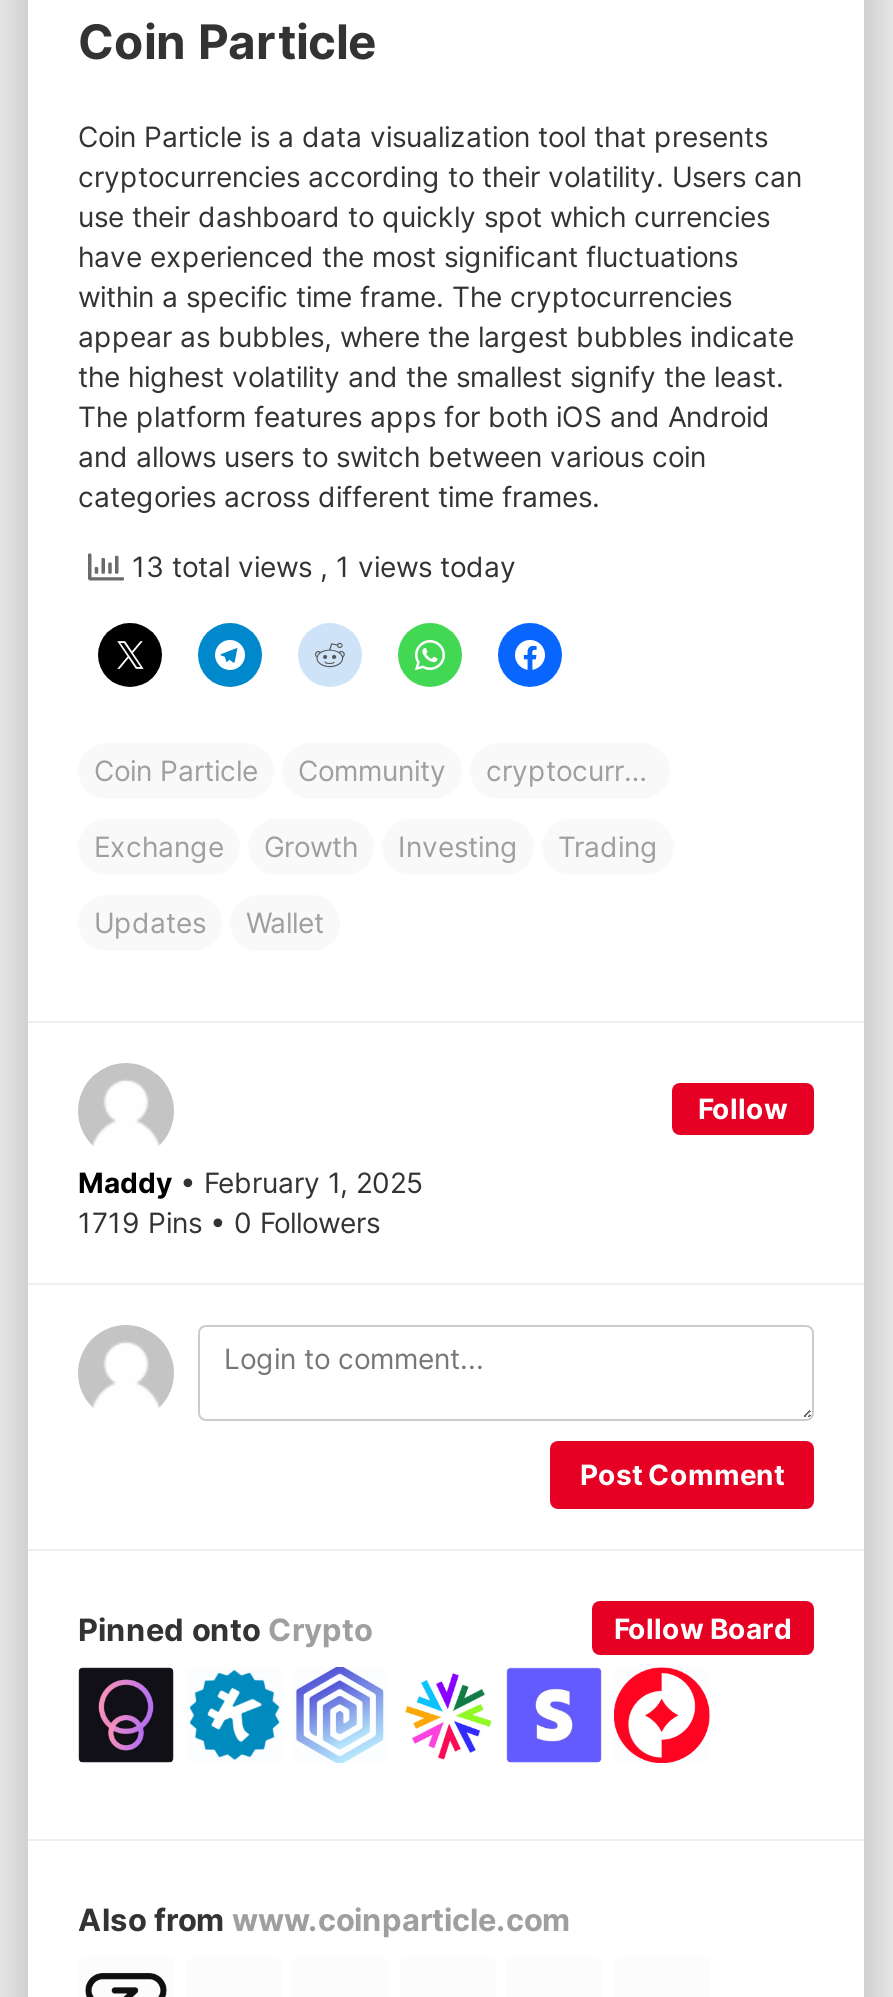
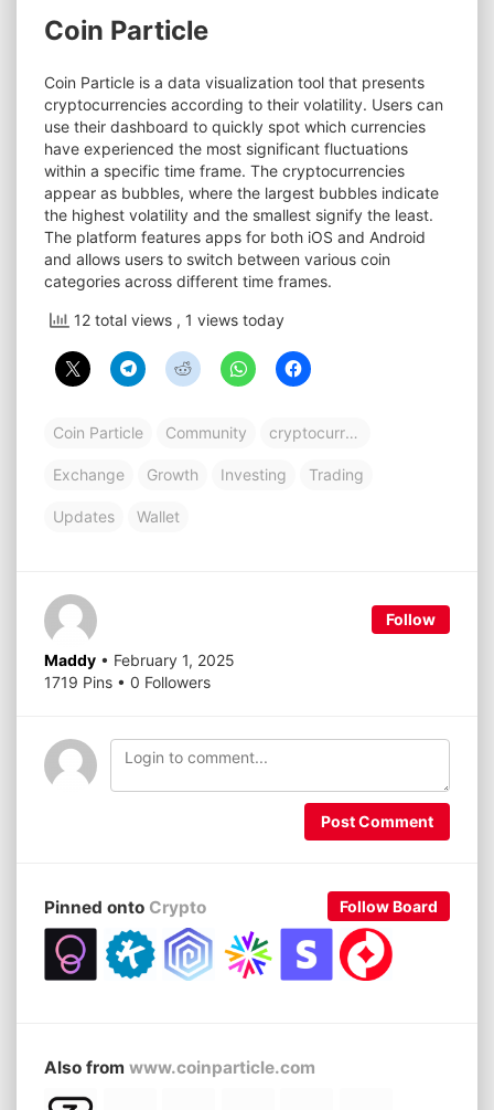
[124,550,516,584] 13 total views, 1 views today -> [69,311,284,329] 12 total views, 1 views today

